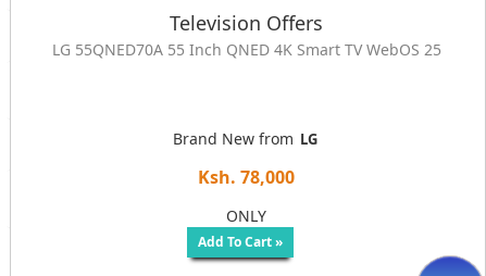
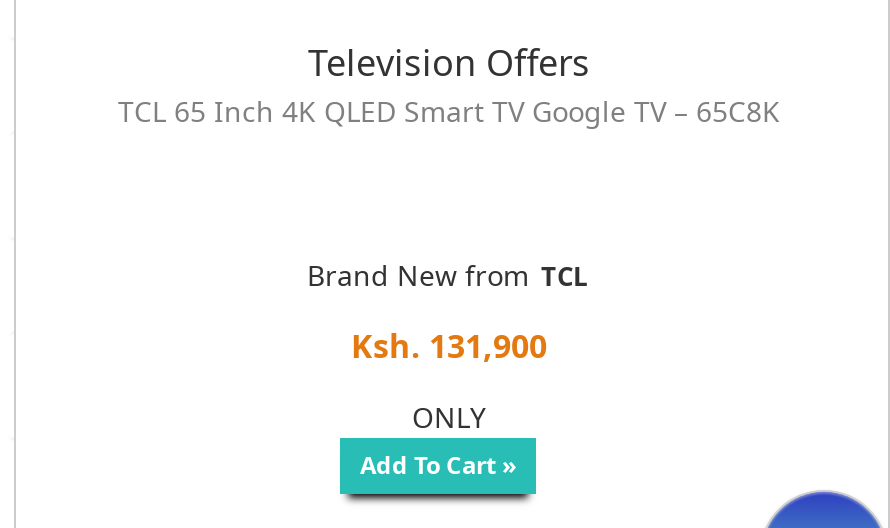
[52,40,441,60] LG 55QNED70A 55 Inch QNED 4K Smart TV WebOS 25 -> [118,93,780,131] TCL 65 Inch 4K QLED Smart TV Google TV – 65C8K
[173,129,317,149] Brand New from LG -> [307,257,587,295] Brand New from TCL
[198,166,295,190] Ksh. 78,000 -> [351,325,547,369] Ksh. 131,900

